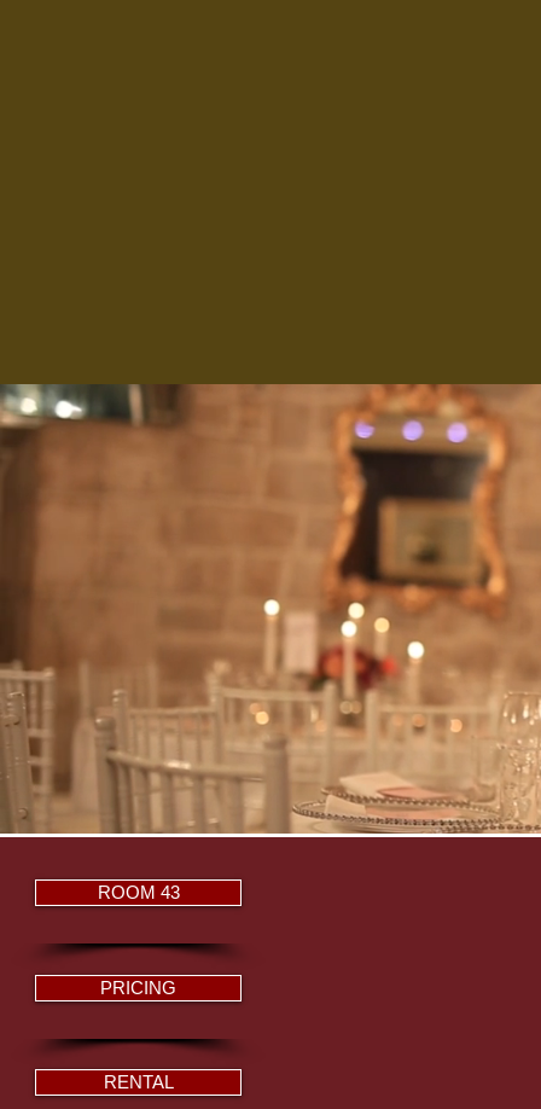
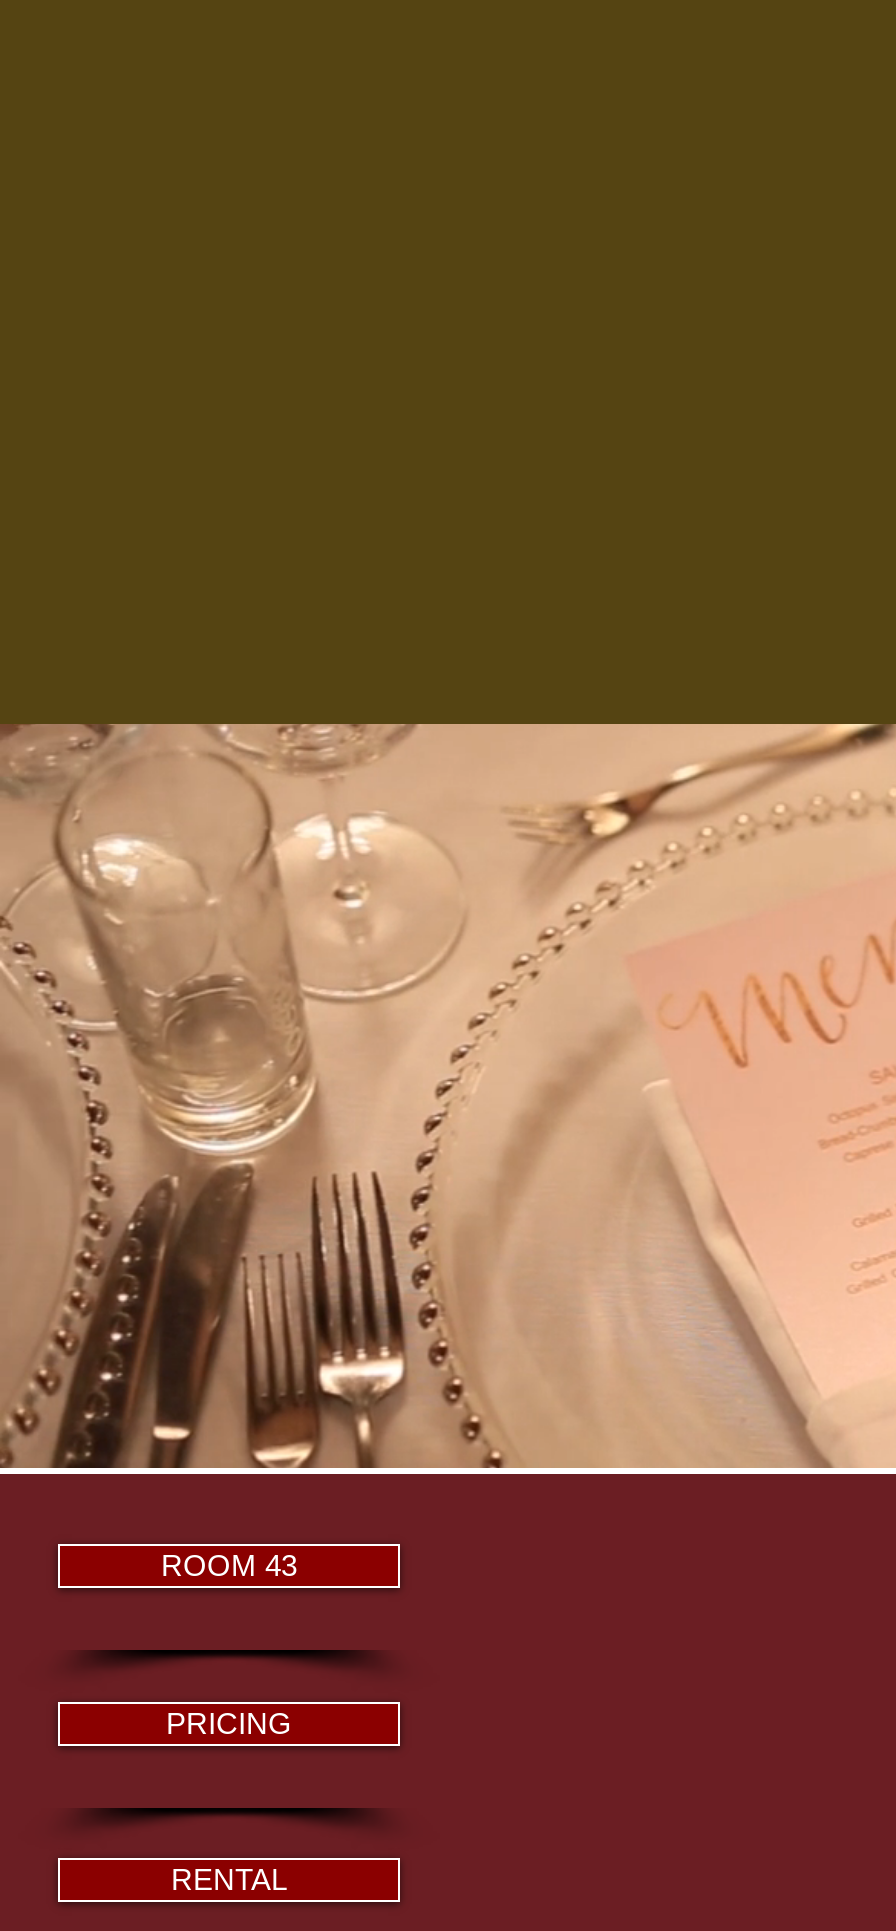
[4,384,537,835] [image] -> [6,722,890,1470] [image]

